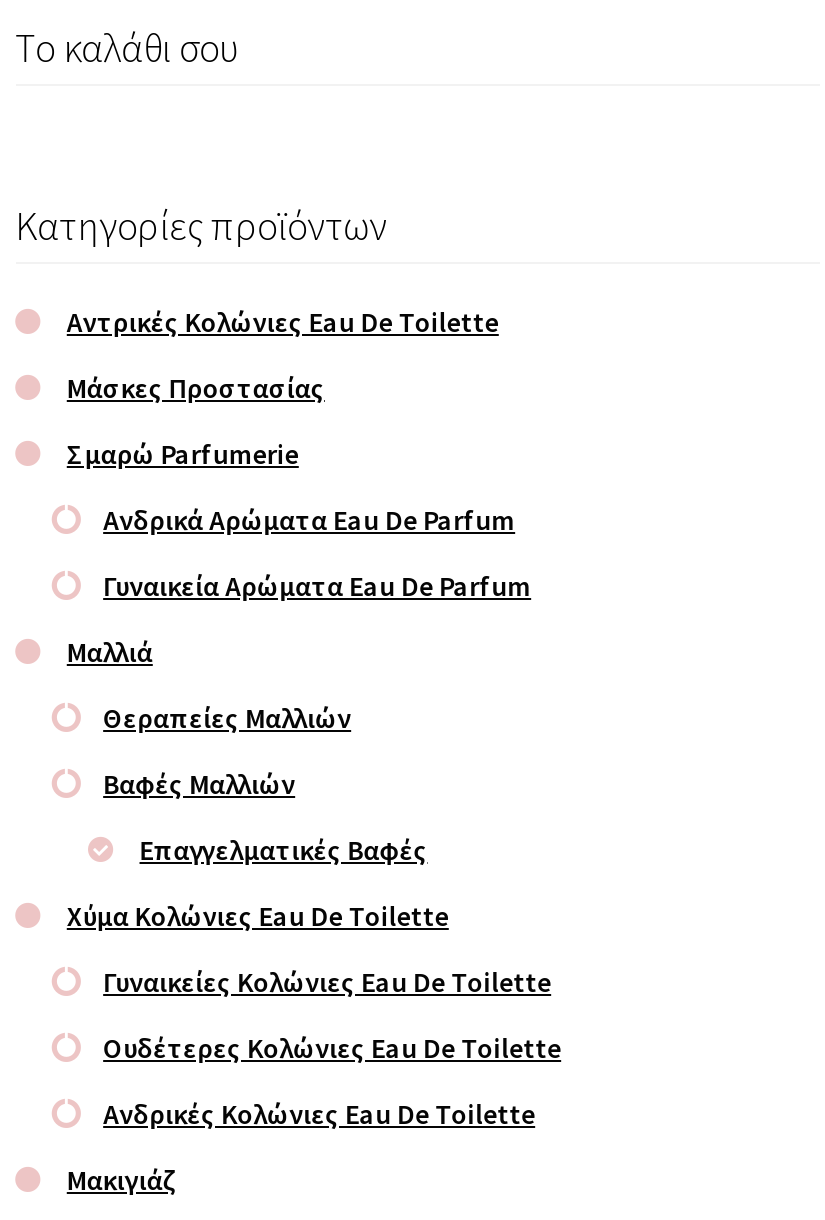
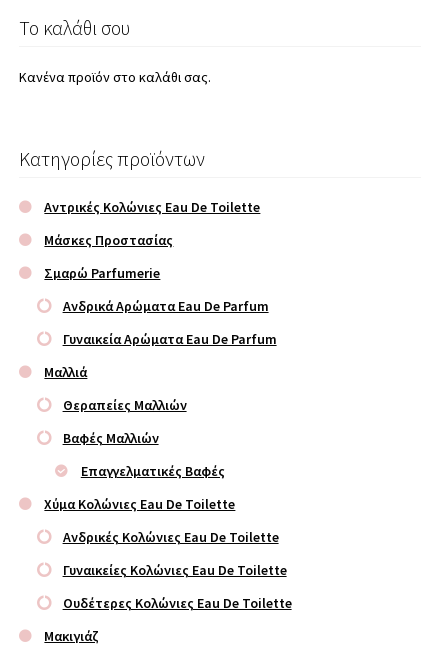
none -> [19,68,211,86] Κανένα προϊόν στο καλάθι σας.
moved [103,964,561,1066] -> [63,561,292,612]: Γυναικείες Κολώνιες Eau De Toilette | Ουδέτερες Κολώνιες Eau De Toilette
moved [103,1096,535,1132] -> [63,528,279,546]: Ανδρικές Κολώνιες Eau De Toilette

